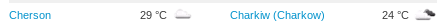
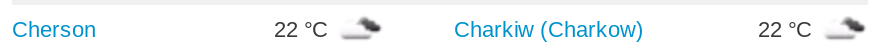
[140,8,170,20] 29 °C -> [274,16,334,40] 22 °C
[382,8,412,20] 24 °C -> [758,16,818,40] 22 °C

